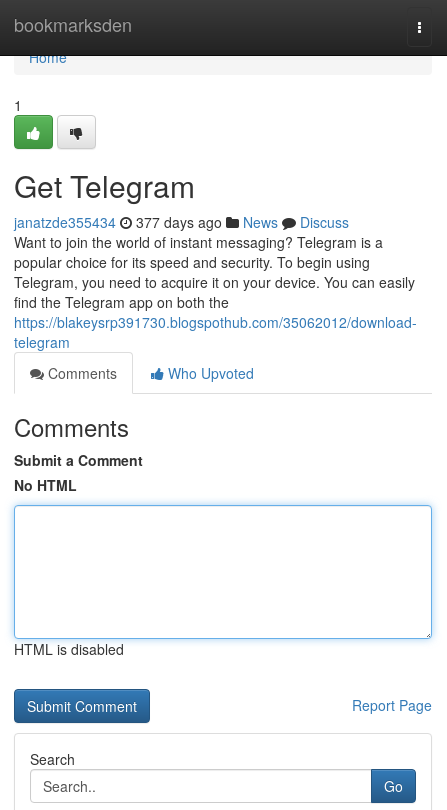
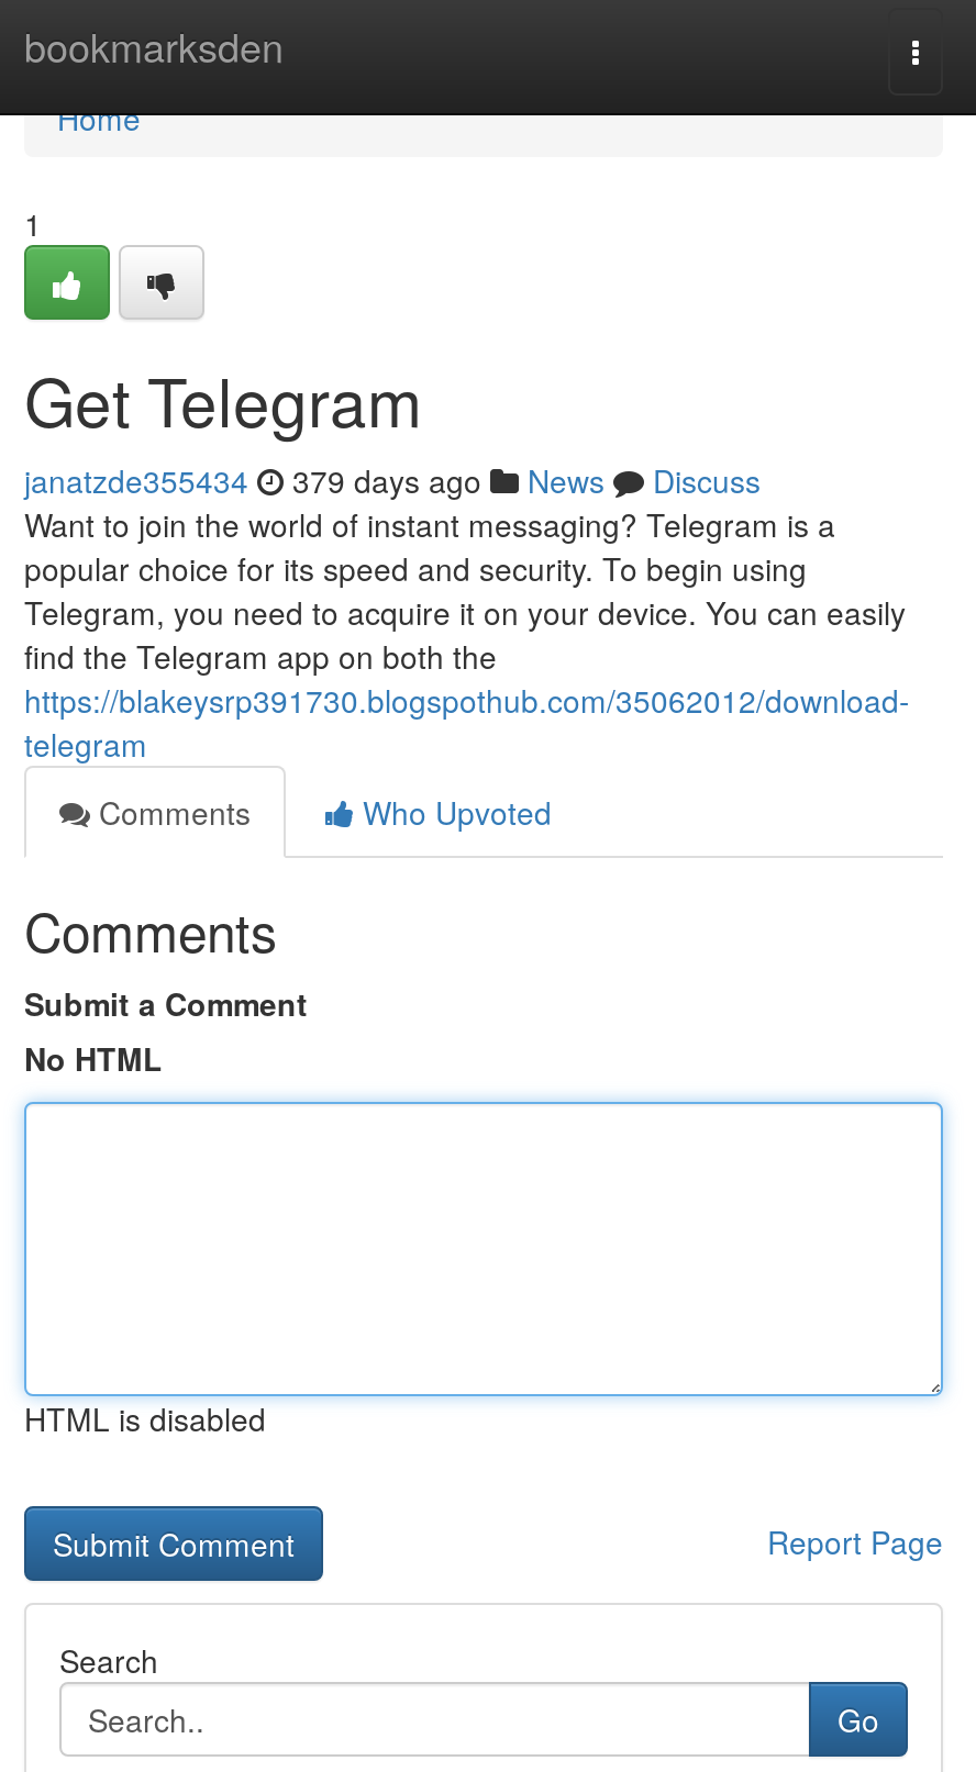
[14,212,349,232] janatzde355434 377 days ago News Discuss -> [24,458,761,502] janatzde355434 379 days ago News Discuss

